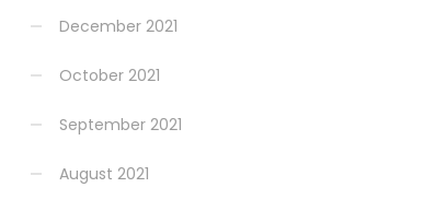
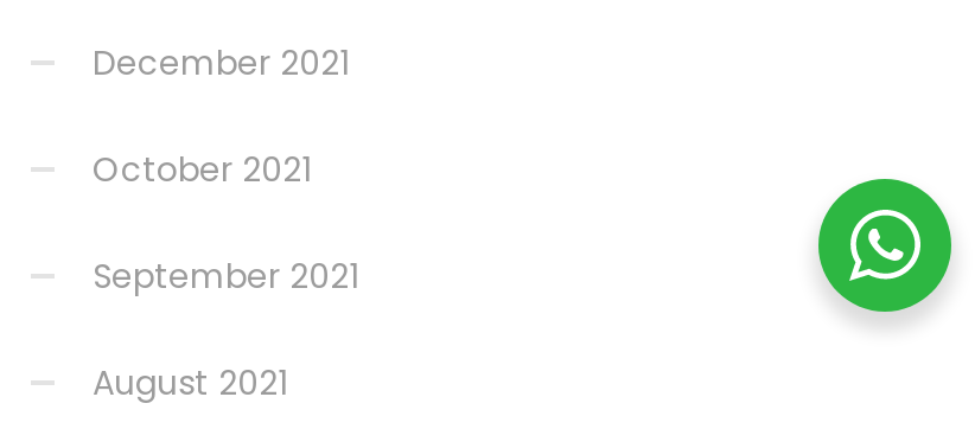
none -> [814,177,956,326] [image]

